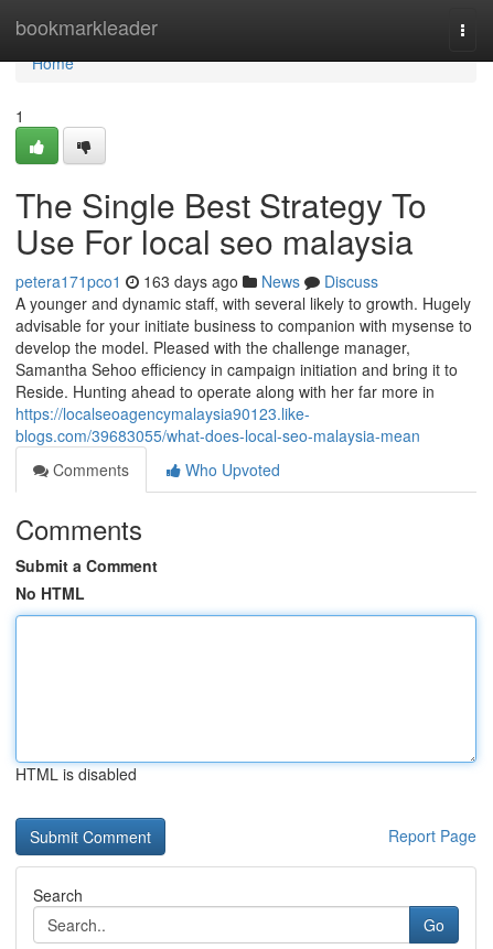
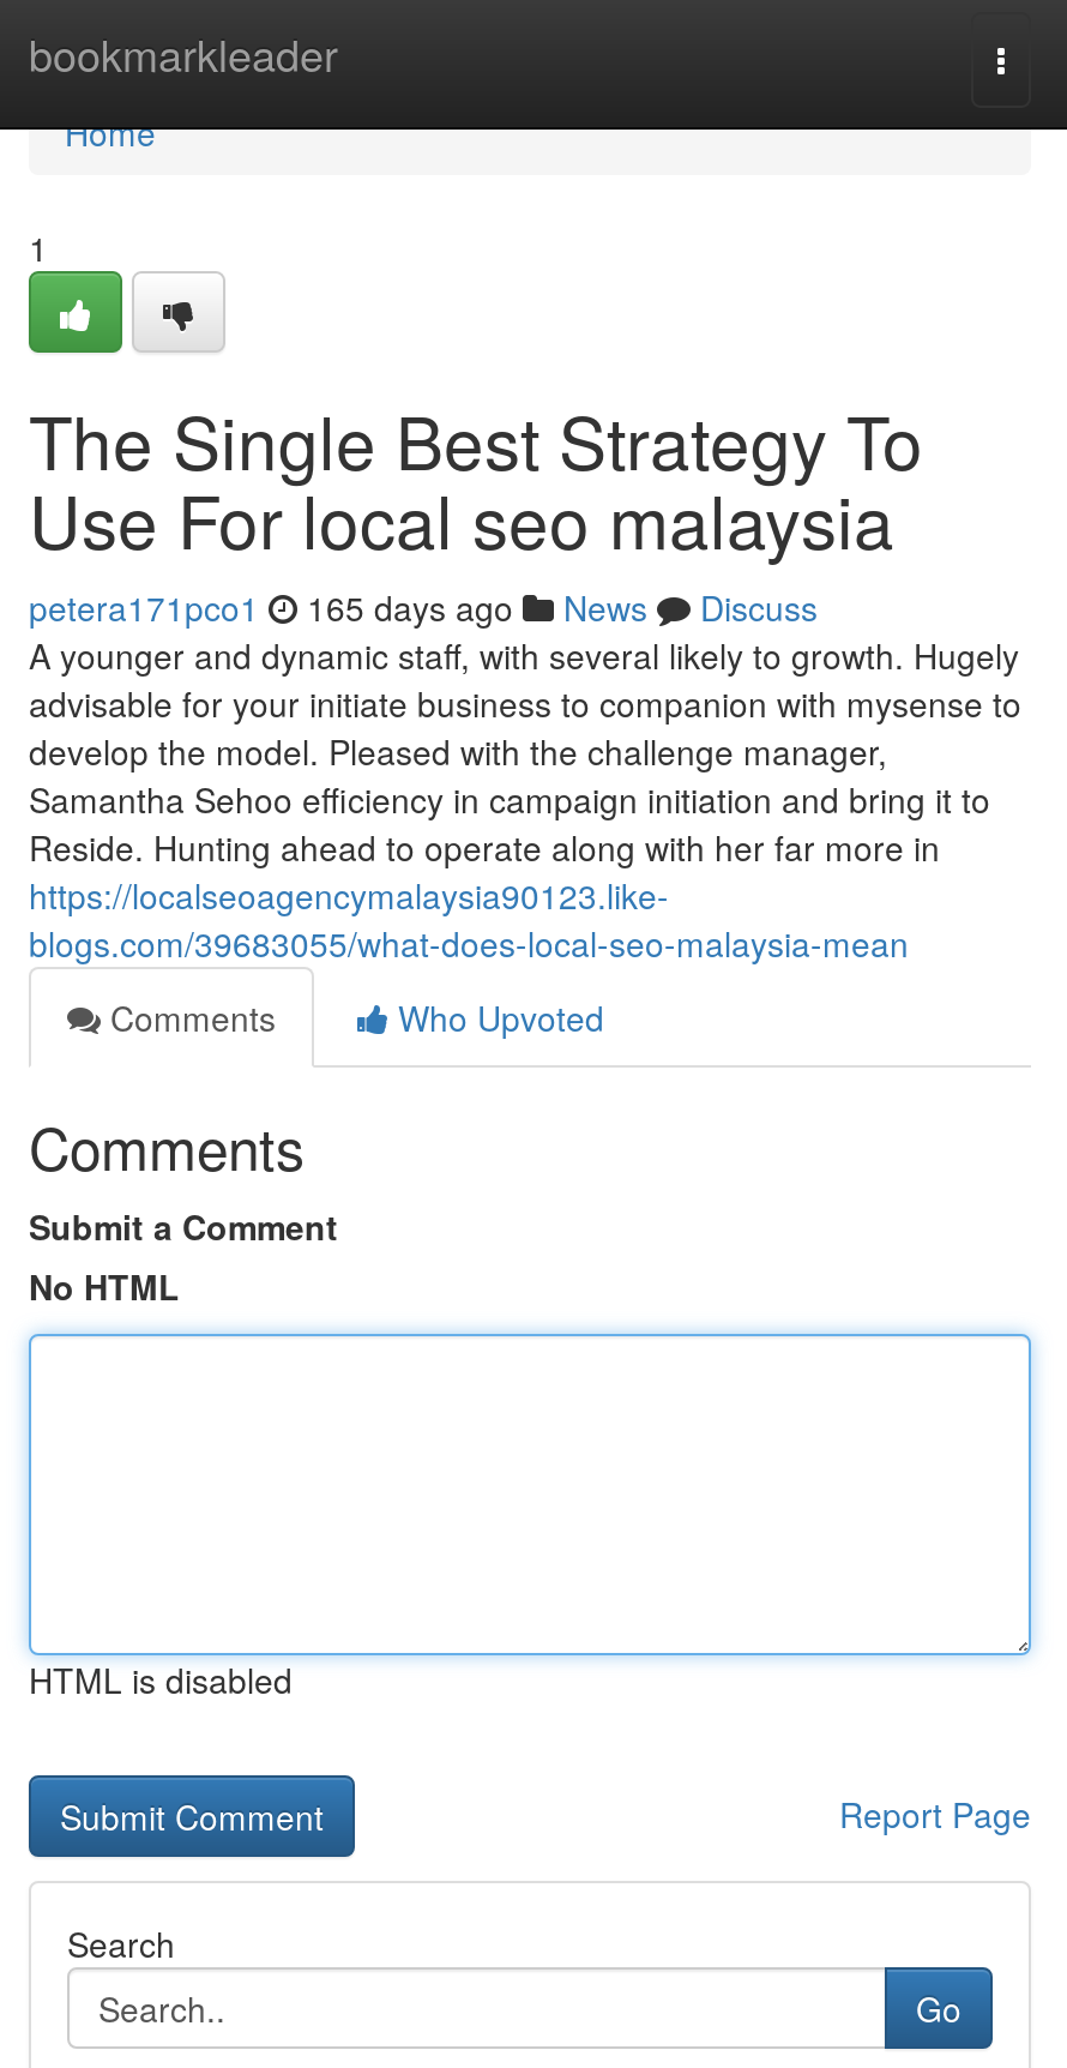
[15,270,378,292] petera171pco1 163 days ago News Discuss -> [29,583,818,631] petera171pco1 165 days ago News Discuss

